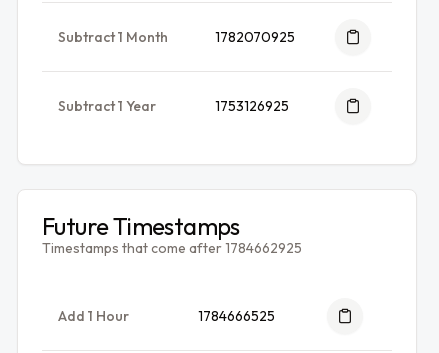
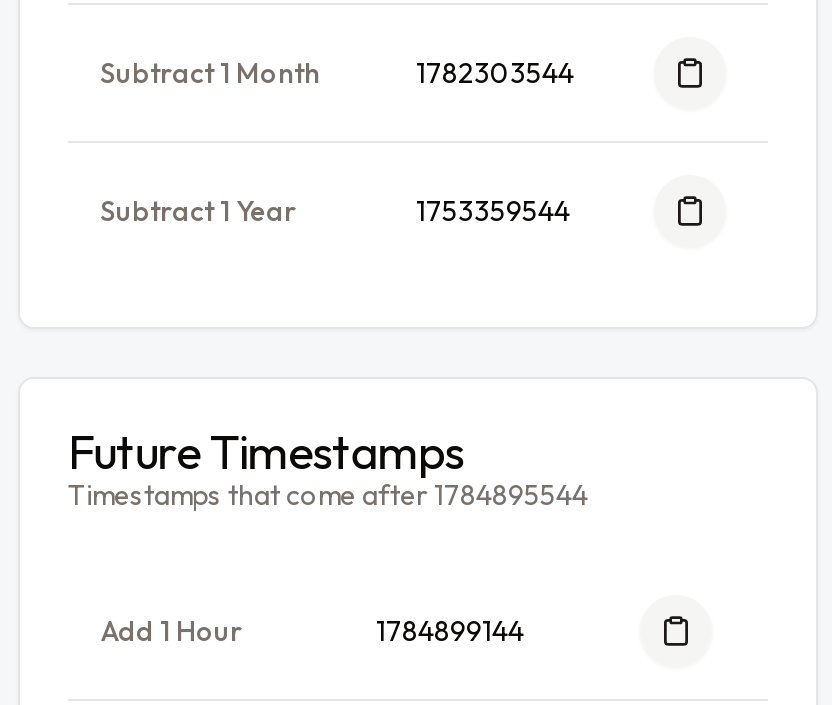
[215,28,295,46] 1782070925 -> [416,55,574,91] 1782303544
[215,97,289,115] 1753126925 -> [416,193,570,229] 1753359544
[42,239,302,257] Timestamps that come after 1784662925 -> [68,477,588,513] Timestamps that come after 1784895544
[198,307,275,325] 1784666525 -> [376,613,524,649] 1784899144

